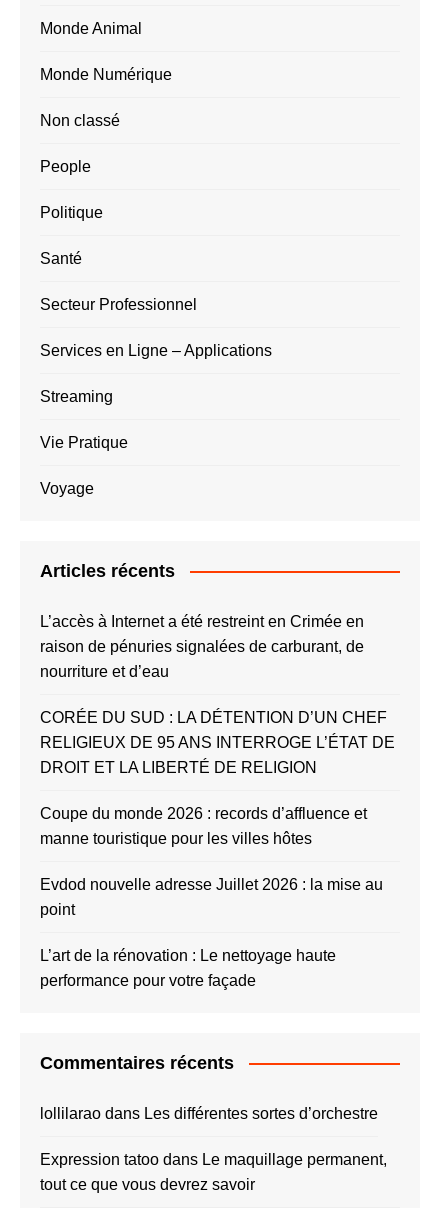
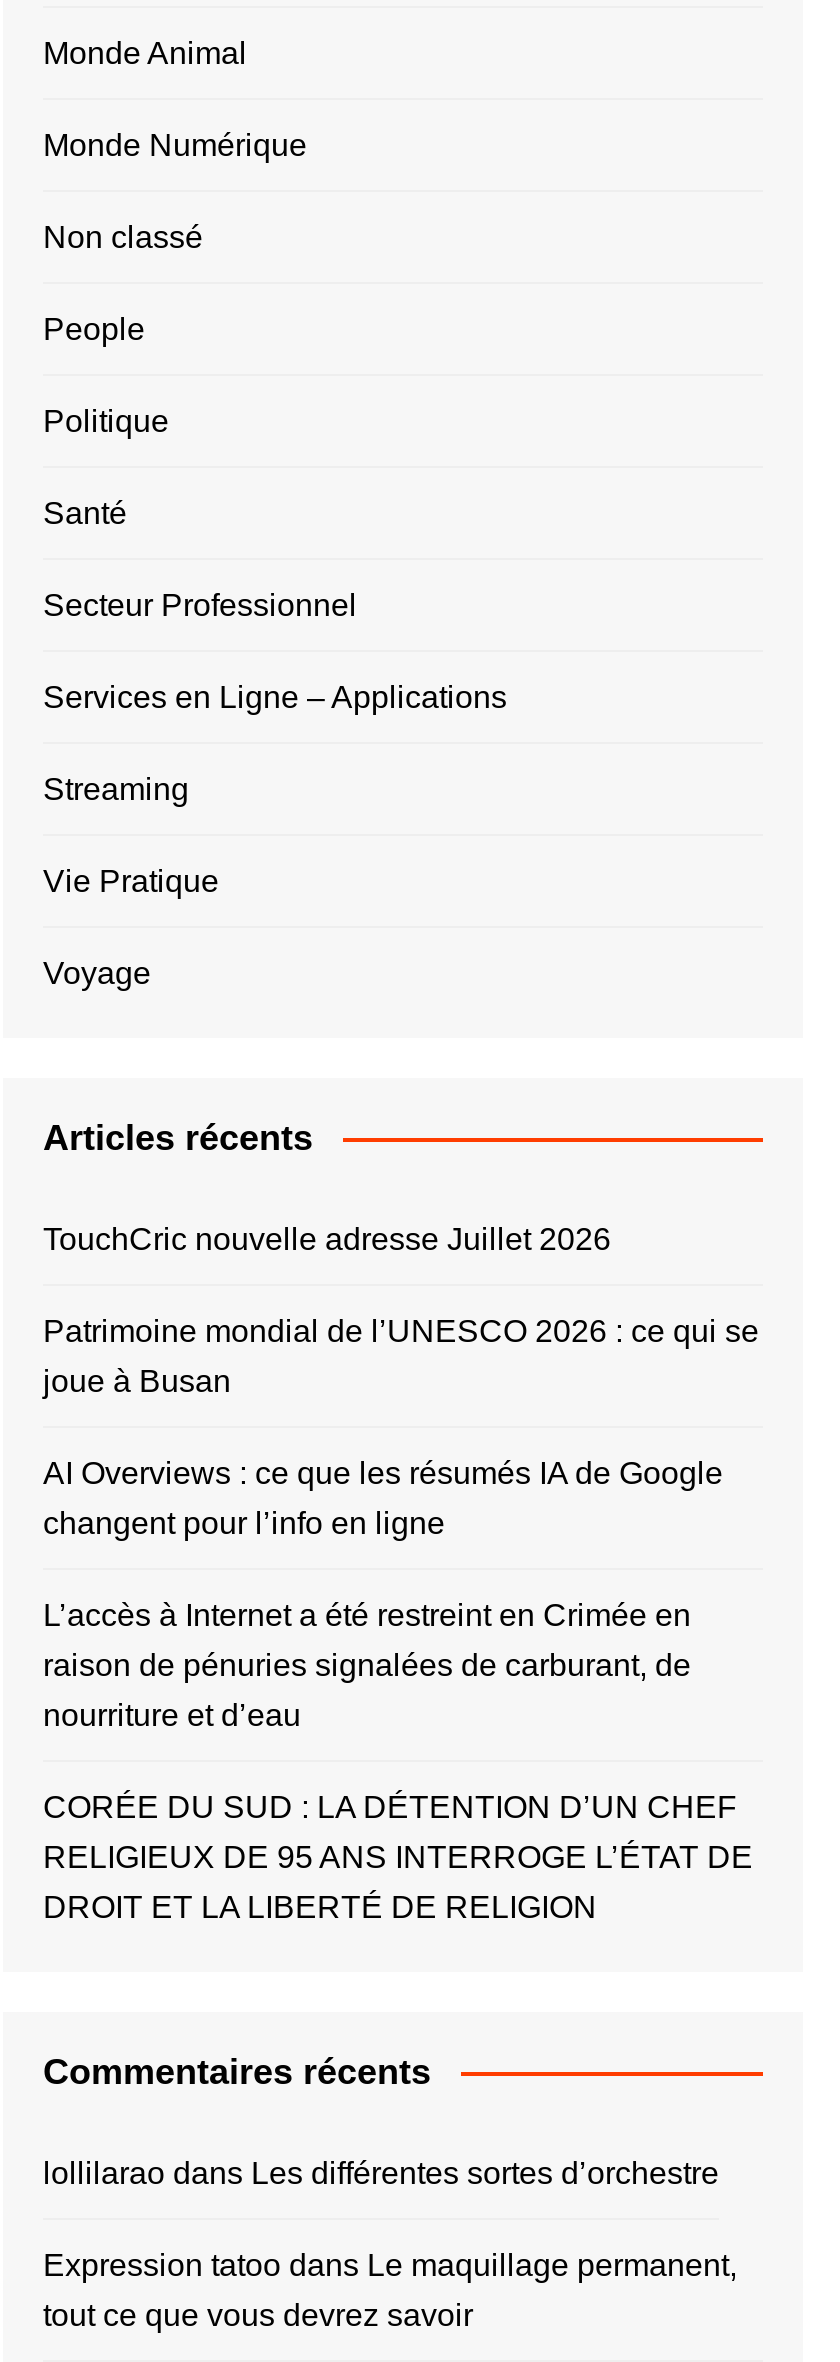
none -> [43,1221,759,1539] TouchCric nouvelle adresse Juillet 2026 | Patrimoine mondial de l’UNESCO 2026 : ce qui se | joue à Busan | AI Overviews : ce que les résumés IA de Google | changent pour l’info en ligne
moved [40,612,395,775] -> [43,1597,753,1923]: L’accès à Internet a été restreint en Crimée en | raison de pénuries signalées de carburant, de | nourriture et d’eau | CORÉE DU SUD : LA DÉTENTION D’UN CHEF | RELIGIEUX DE 95 ANS INTERROGE L’ÉTAT DE | DROIT ET LA LIBERTÉ DE RELIGION
[40,804,383,988] Coupe du monde 2026 : records d’affluence et | manne touristique pour les villes hôtes | Evdod nouvelle adresse Juillet 2026 : la mise au | point | L’art de la rénovation : Le nettoyage haute | performance pour votre façade -> none

